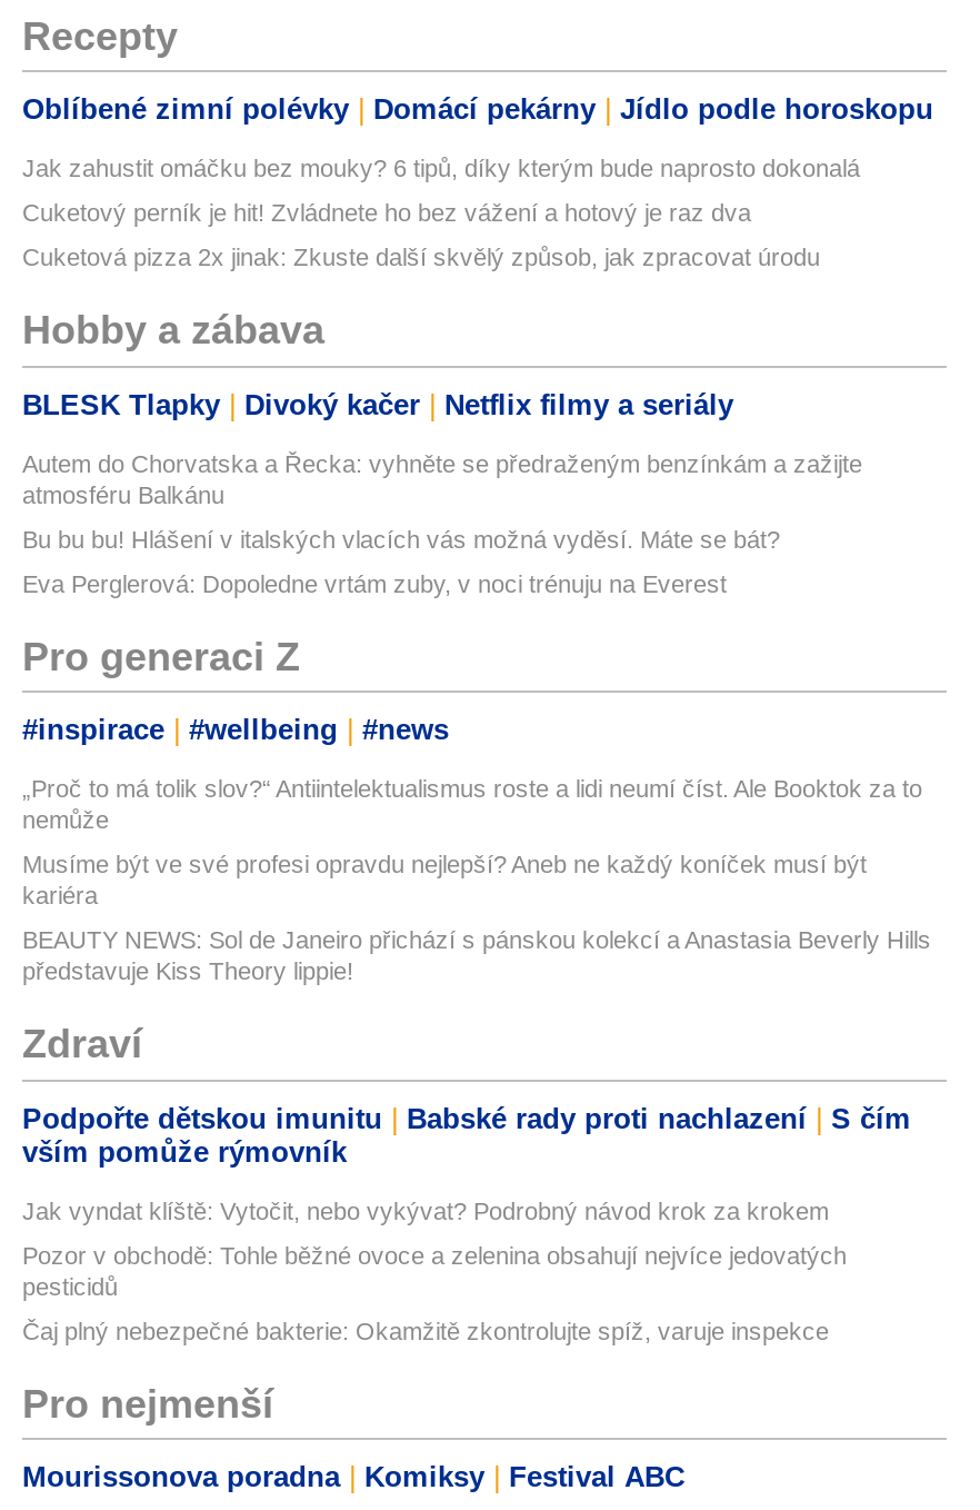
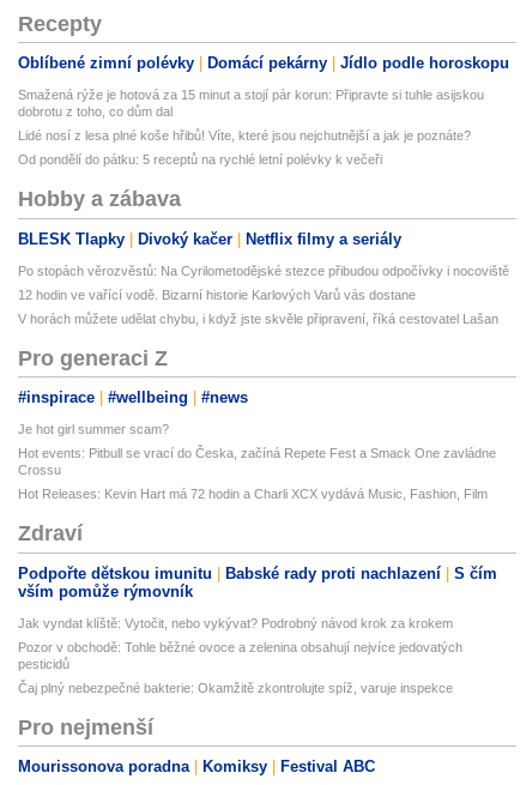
[22,155,860,182] Jak zahustit omáčku bez mouky? 6 tipů, díky kterým bude naprosto dokonalá -> [18,88,484,119] Smažená rýže je hotová za 15 minut a stojí pár korun: Připravte si tuhle asijskou | dobrotu z toho, co dům dal
[22,200,751,227] Cuketový perník je hit! Zvládnete ho bez vážení a hotový je raz dva -> [18,129,471,143] Lidé nosí z lesa plné koše hřibů! Víte, které jsou nejchutnější a jak je poznáte?
[22,244,820,271] Cuketová pizza 2x jinak: Zkuste další skvělý způsob, jak zpracovat úrodu -> [18,153,382,167] Od pondělí do pátku: 5 receptů na rychlé letní polévky k večeři
[22,450,862,508] Autem do Chorvatska a Řecka: vyhněte se předraženým benzínkám a zažijte | atmosféru Balkánu -> [18,264,509,278] Po stopách věrozvěstů: Na Cyrilometodějské stezce přibudou odpočívky i nocoviště
[22,526,780,552] Bu bu bu! Hlášení v italských vlacích vás možná vyděsí. Máte se bát? -> [18,288,416,302] 12 hodin ve vařící vodě. Bizarní historie Karlových Varů vás dostane
[22,570,727,597] Eva Perglerová: Dopoledne vrtám zuby, v noci trénuju na Everest -> [18,311,498,326] V horách můžete udělat chybu, i když jste skvěle připravení, říká cestovatel Lašan
[22,776,922,834] „Proč to má tolik slov?“ Antiintelektualismus roste a lidi neumí číst. Ale Booktok za to | nemůže -> [18,422,169,437] Je hot girl summer scam?
[22,852,867,909] Musíme být ve své profesi opravdu nejlepší? Aneb ne každý koníček musí být | kariéra -> [18,446,496,477] Hot events: Pitbull se vrací do Česka, začíná Repete Fest a Smack One zavládne | Crossu
[22,927,931,985] BEAUTY NEWS: Sol de Janeiro přichází s pánskou kolekcí a Anastasia Beverly Hills | představuje Kiss Theory lippie! -> [18,487,488,501] Hot Releases: Kevin Hart má 72 hodin a Charli XCX vydává Music, Fashion, Film

